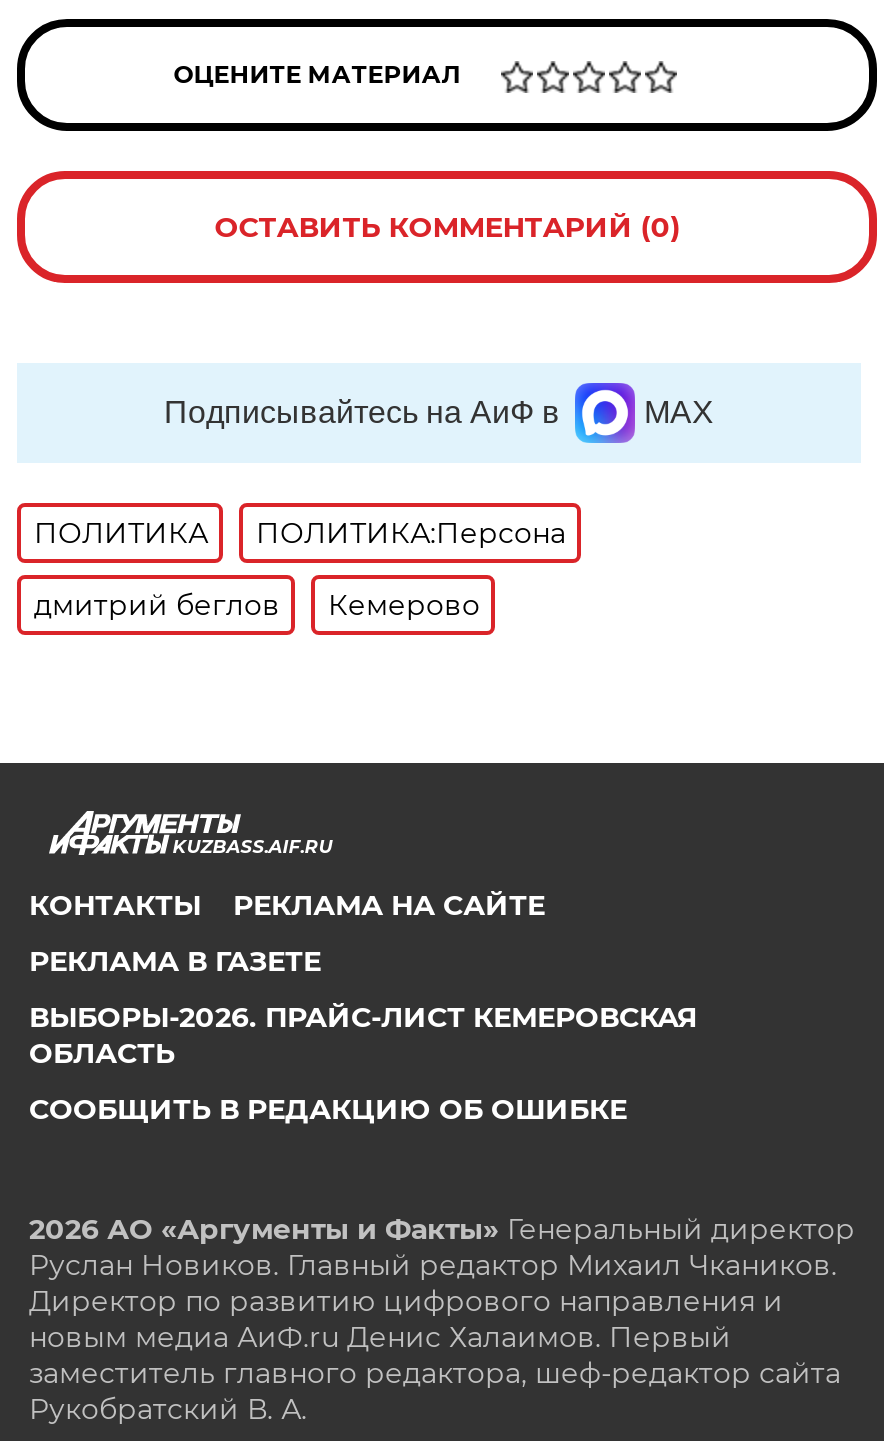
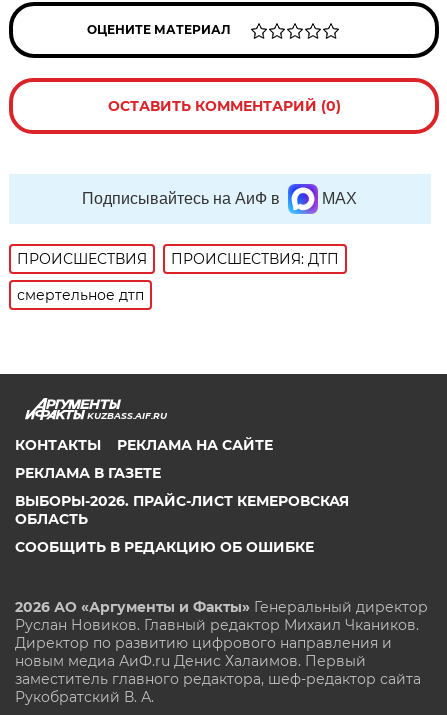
[34,515,566,551] ПОЛИТИКА | ПОЛИТИКА:Персона -> [17,250,339,268] ПРОИСШЕСТВИЯ | ПРОИСШЕСТВИЯ: ДТП
[34,587,480,623] дмитрий беглов | Кемерово -> [17,286,144,304] смертельное дтп

